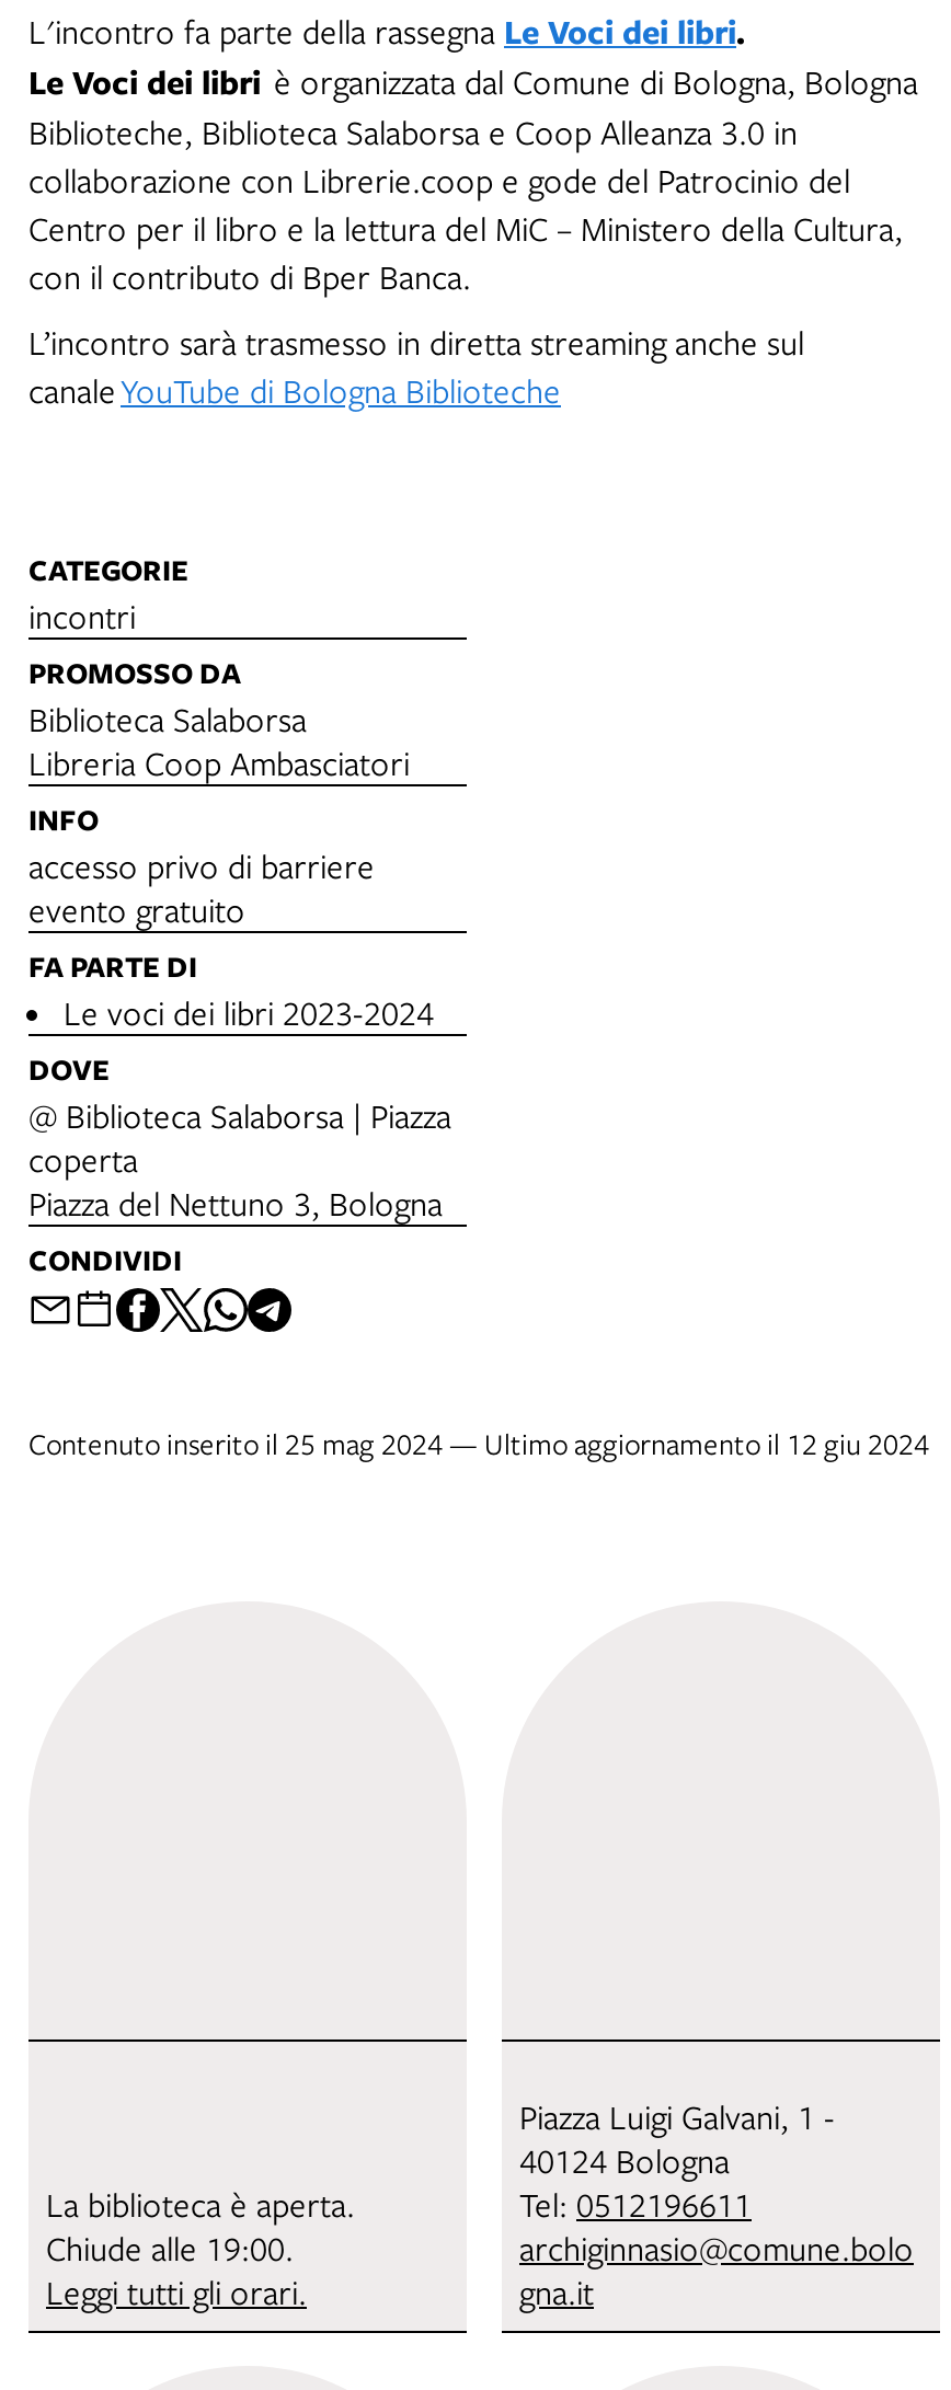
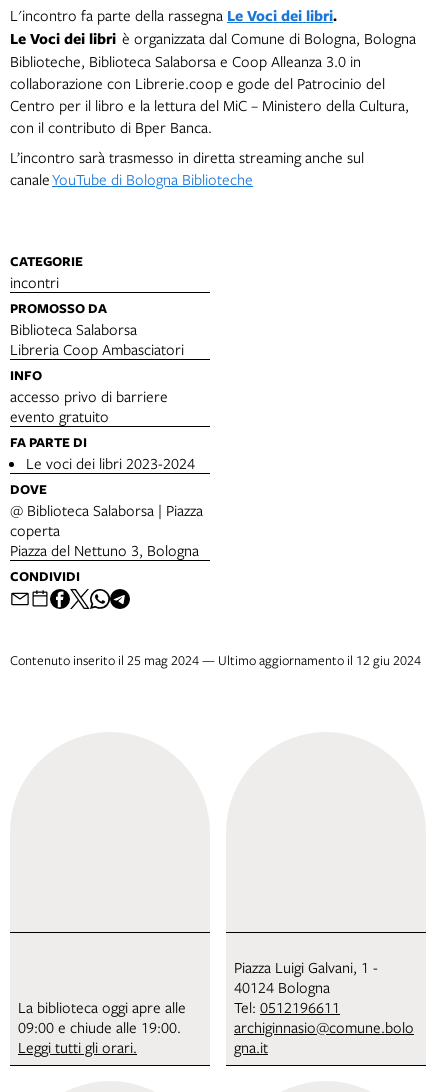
[46,2182,355,2270] La biblioteca è aperta. | Chiude alle 19:00. -> [18,997,186,1037] La biblioteca oggi apre alle | 09:00 e chiude alle 19:00.

